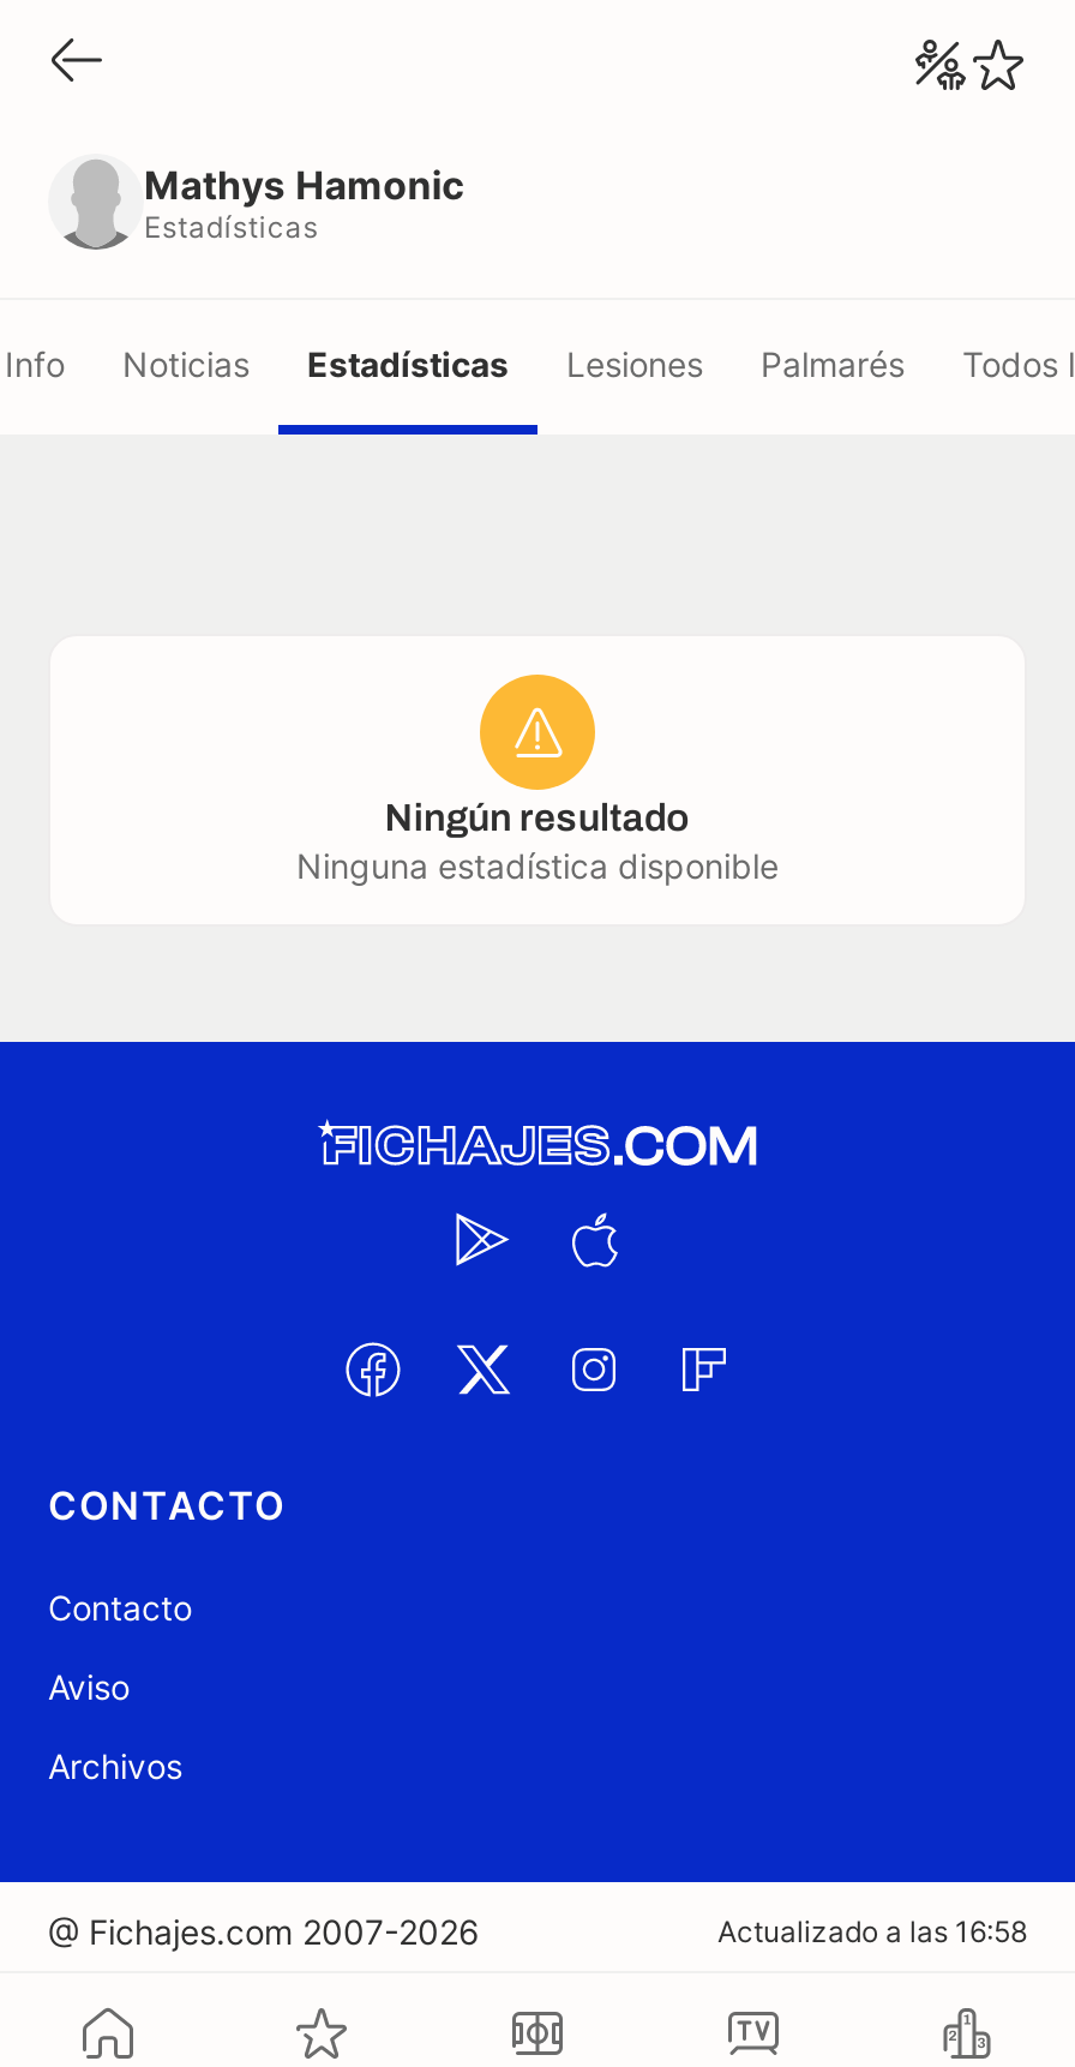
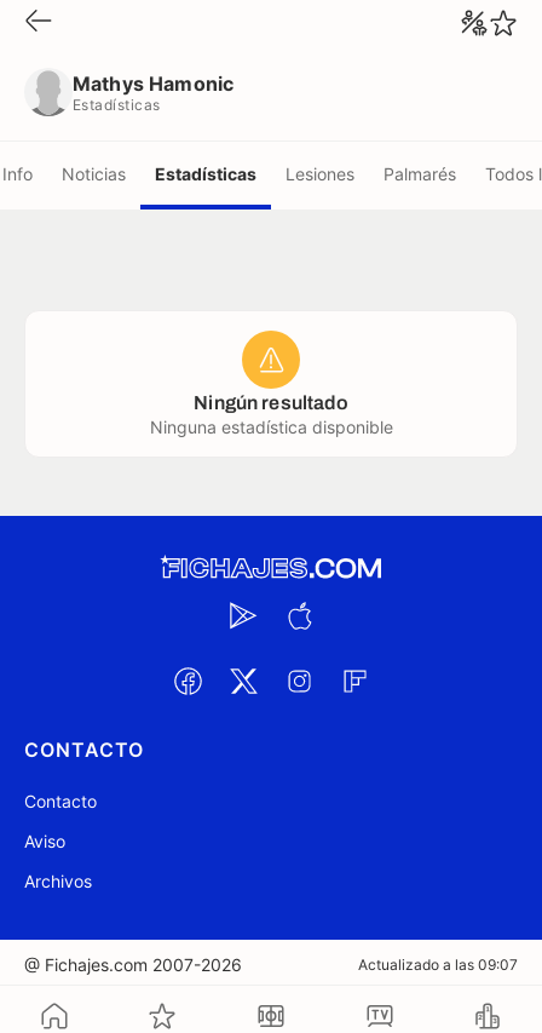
[717,1913,1027,1949] Actualizado a las 16:58 -> [358,955,518,974] Actualizado a las 09:07

